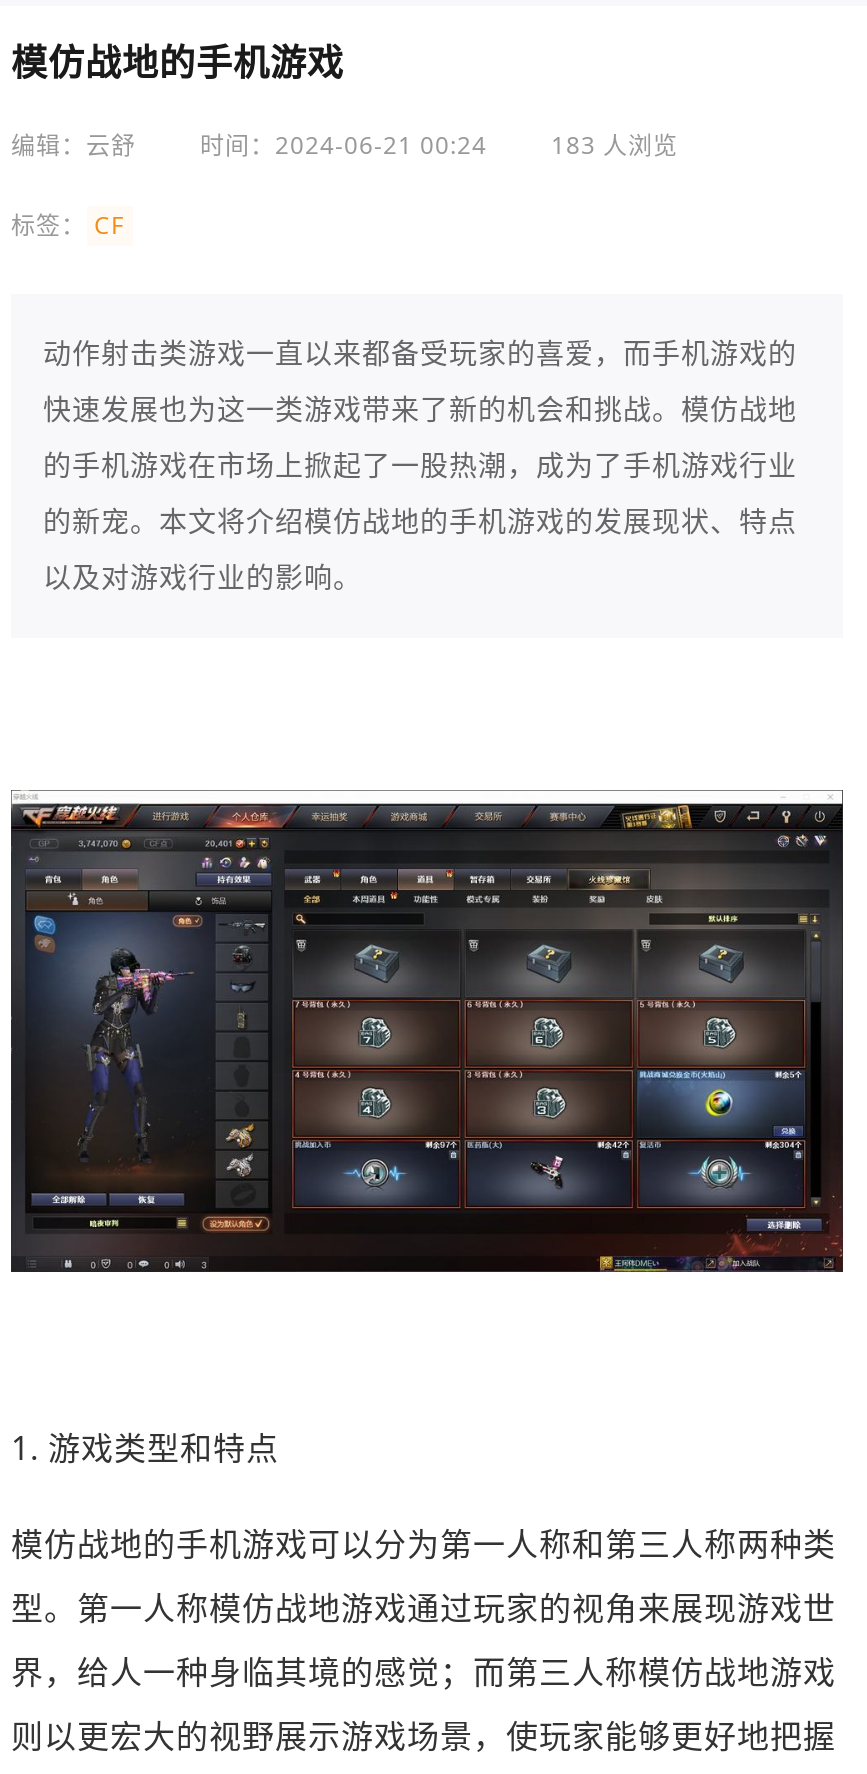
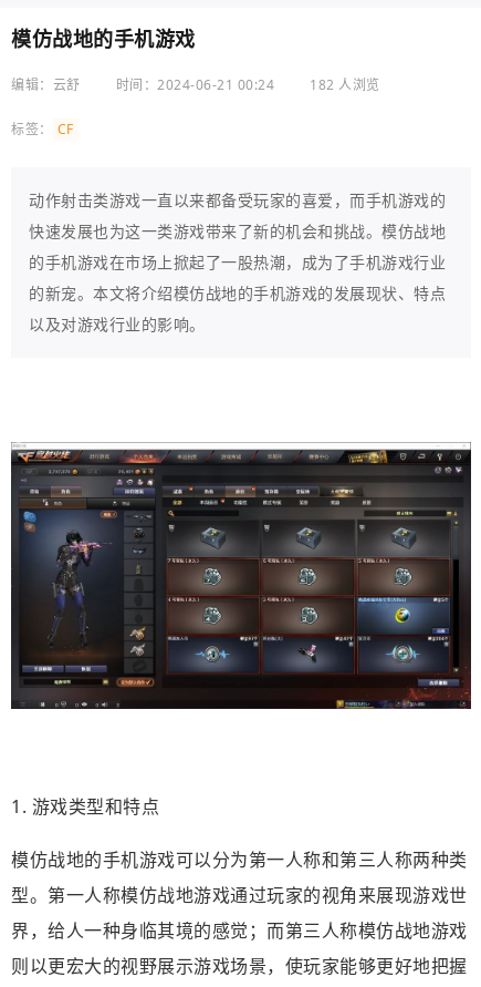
[11,128,678,162] 编辑：云舒 时间：2024-06-21 00:24 183 人浏览 -> [11,76,380,94] 编辑：云舒 时间：2024-06-21 00:24 182 人浏览

